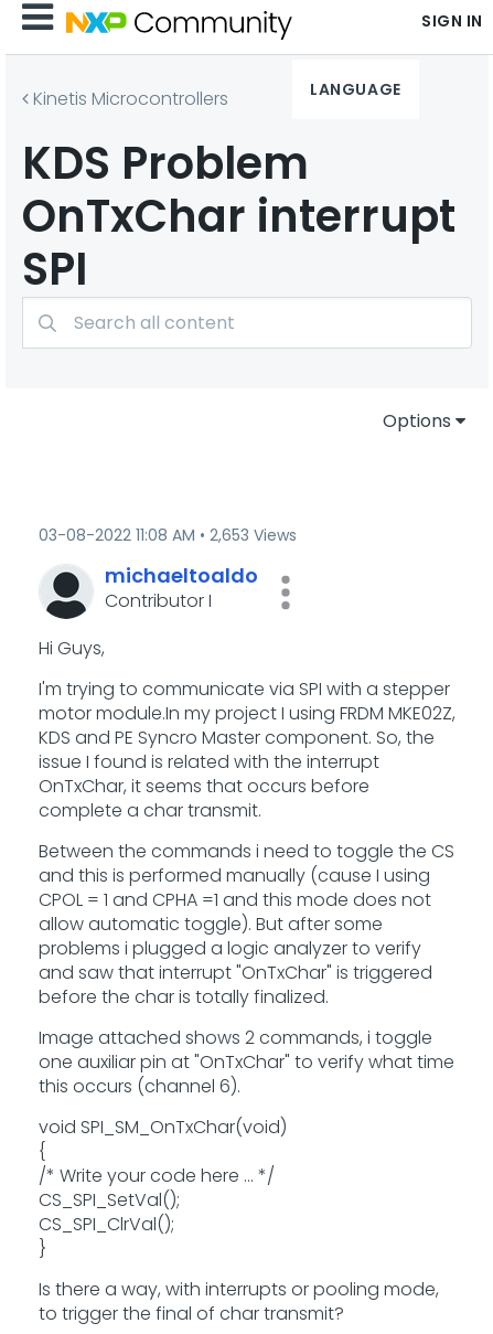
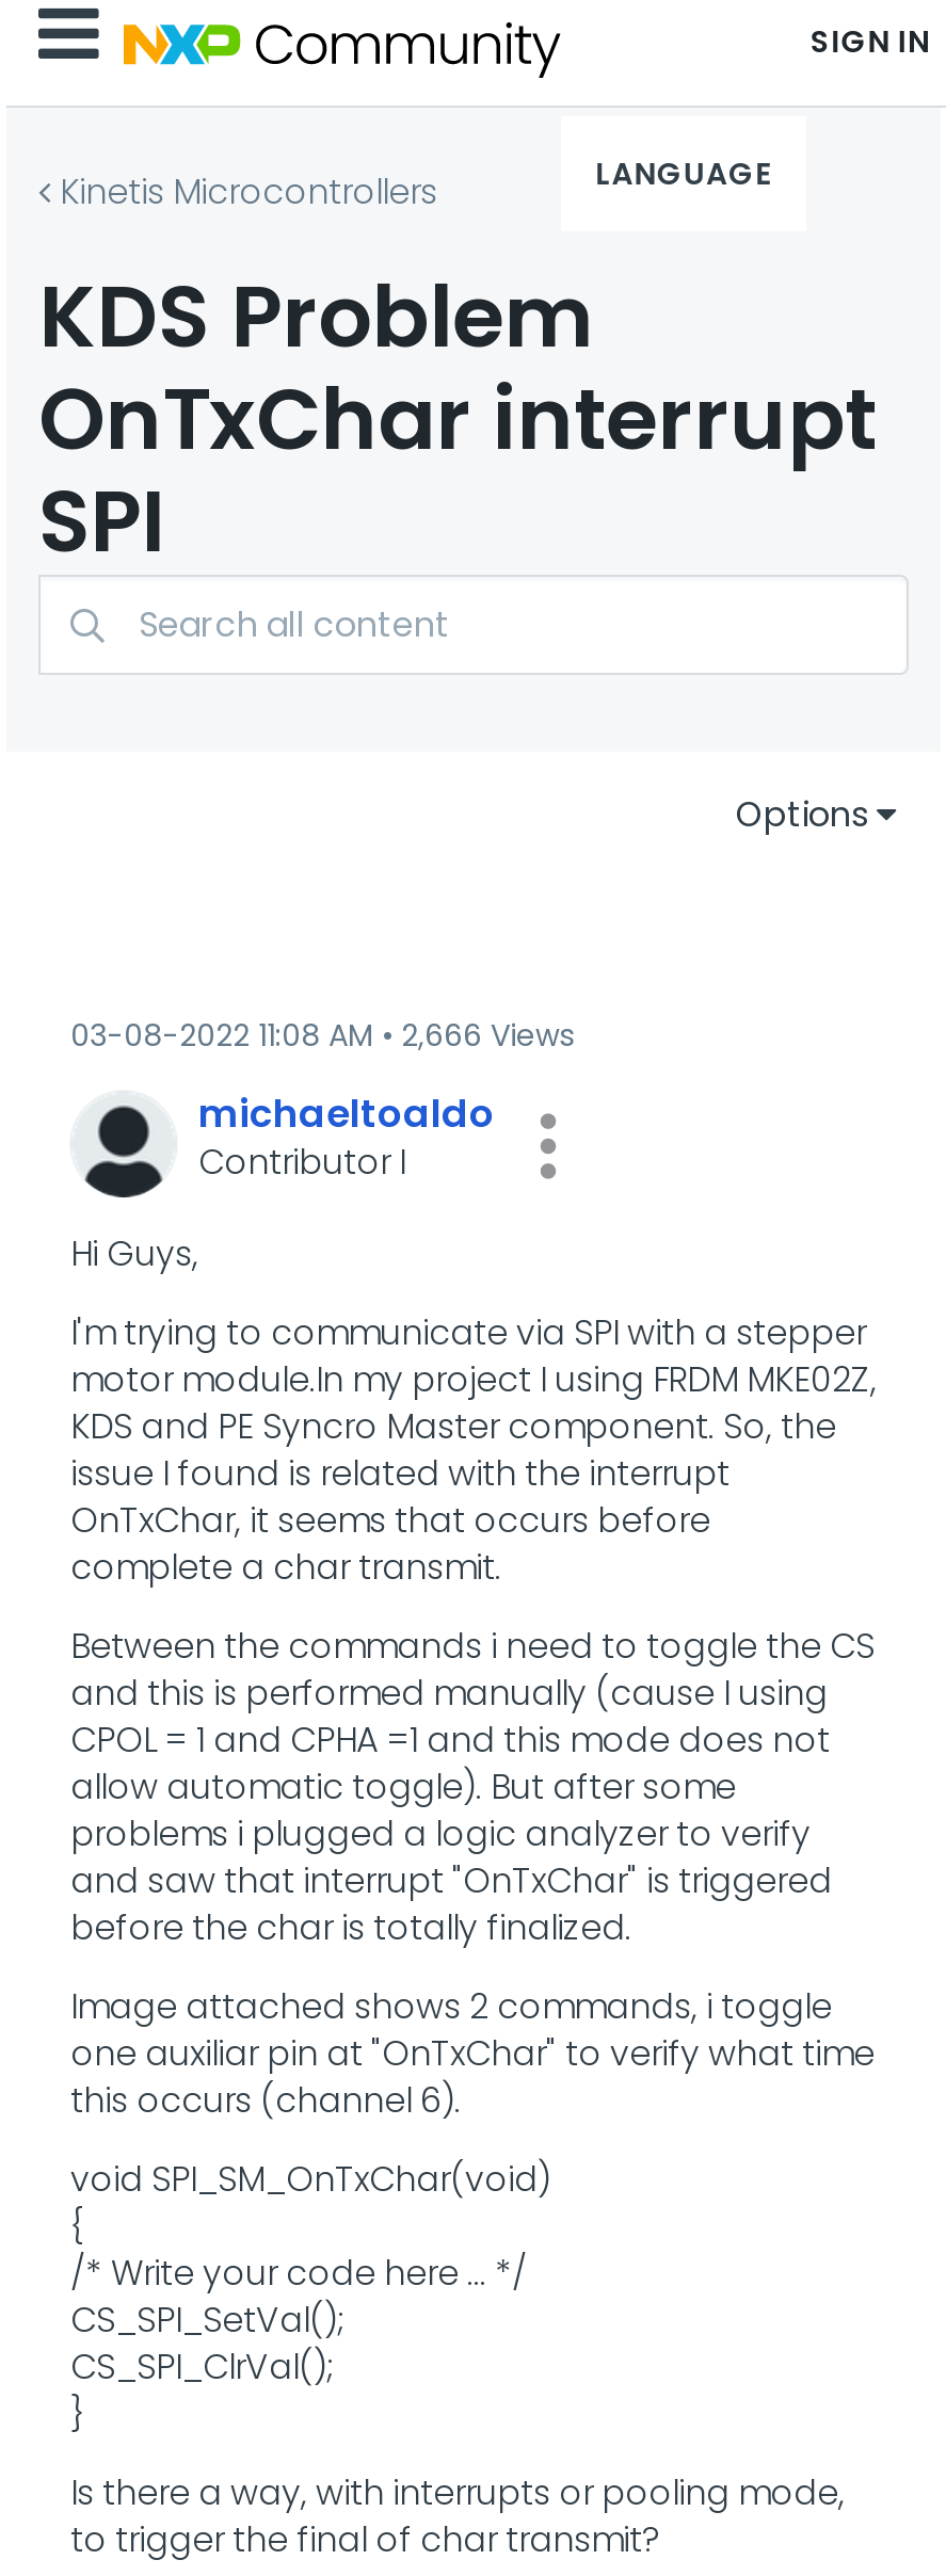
[39,524,297,546] 03-08-2022 11:08 AM 2,653 Views -> [70,1014,574,1057] 03-08-2022 11:08 AM 2,666 Views

